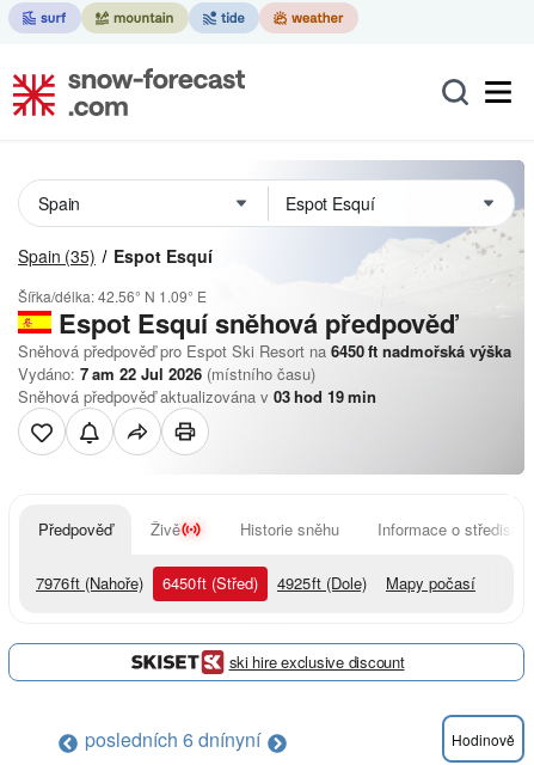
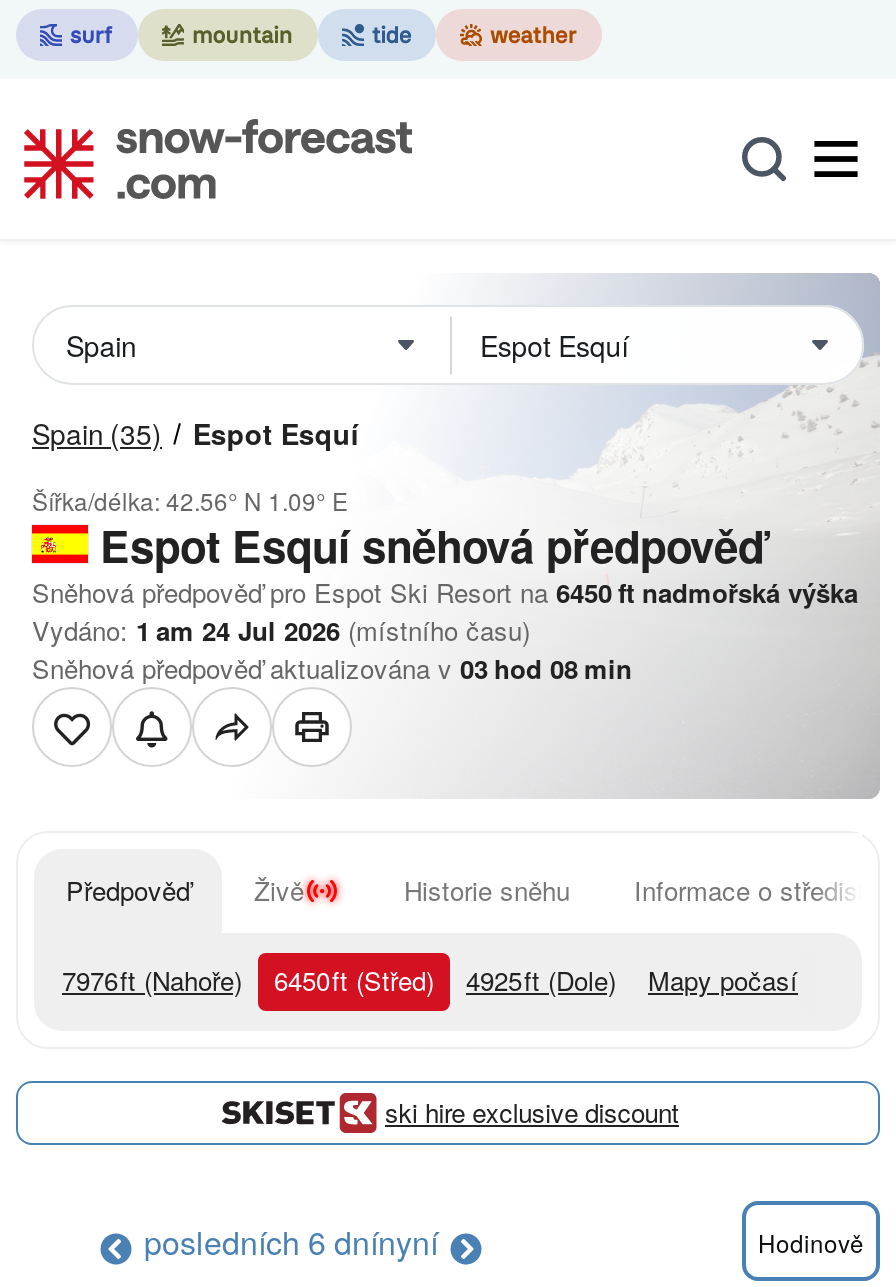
[18,362,315,385] Vydáno: 7 am 22 Jul 2026 (místního času) -> [32,611,530,649] Vydáno: 1 am 24 Jul 2026 (místního času)
[18,385,376,408] Sněhová předpověď aktualizována v 03 hod 19 min -> [32,649,632,687] Sněhová předpověď aktualizována v 03 hod 08 min

